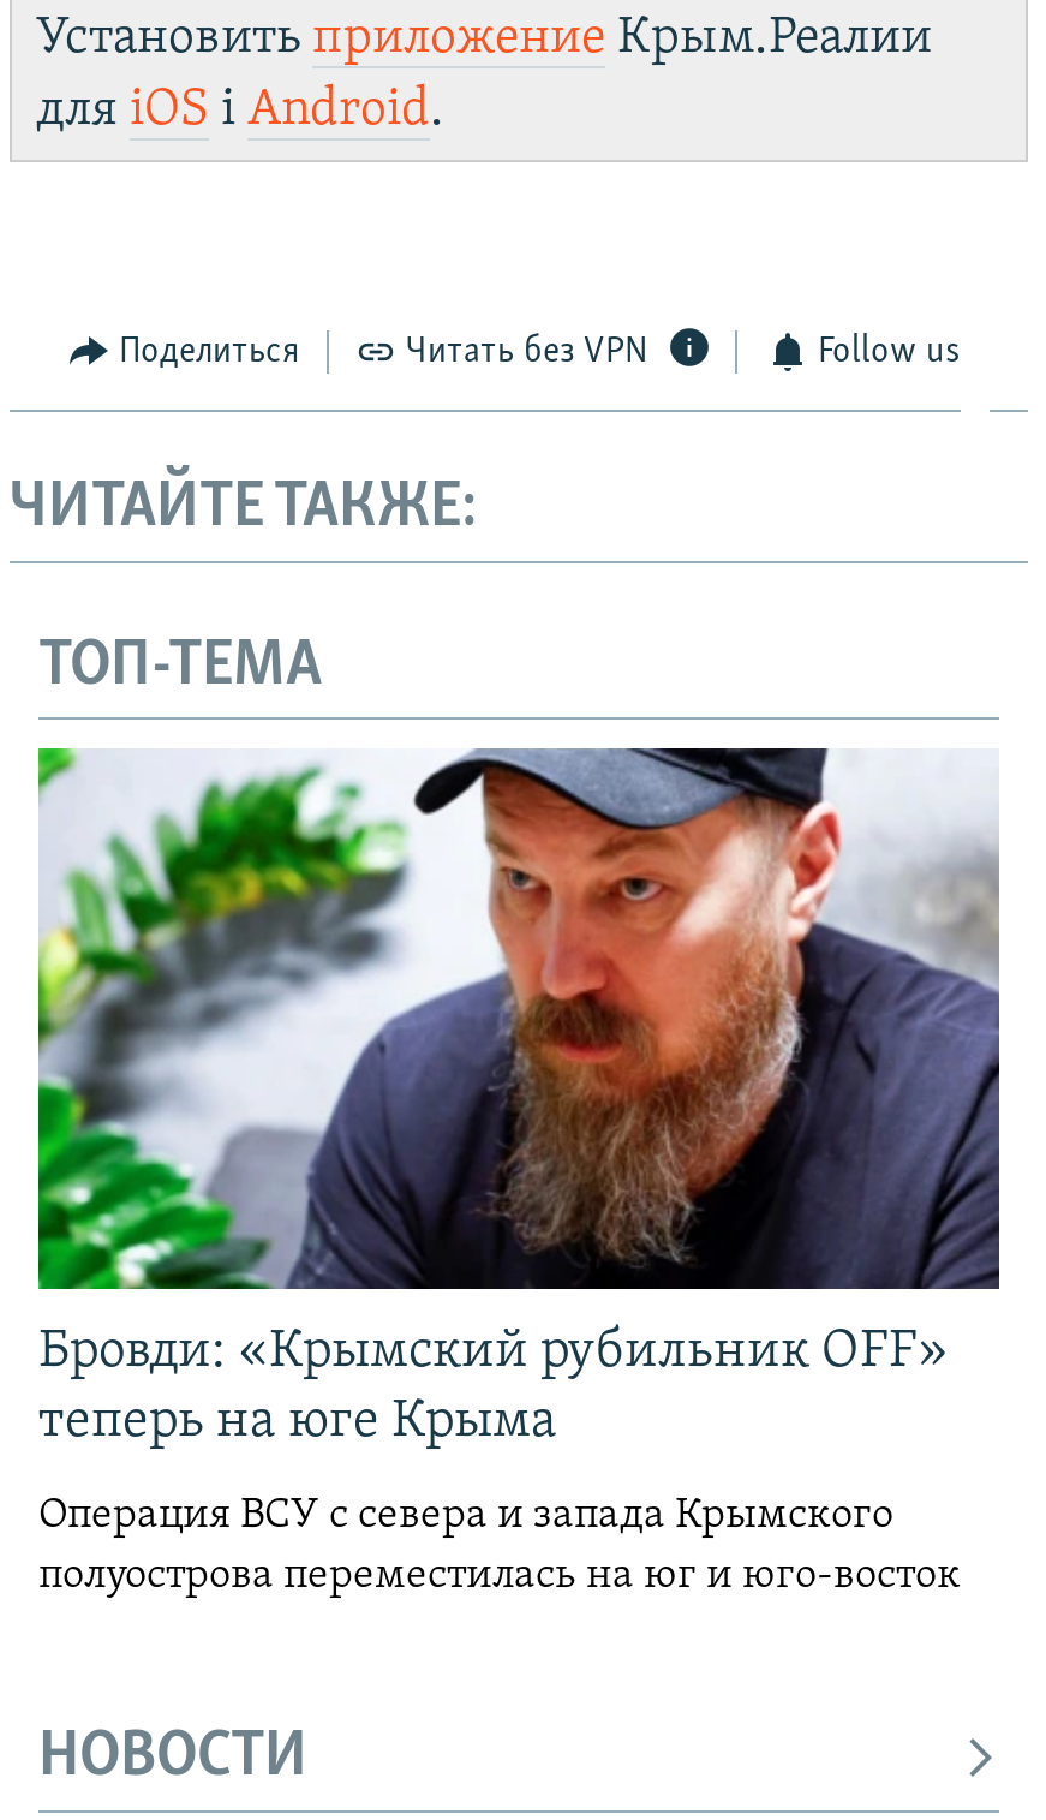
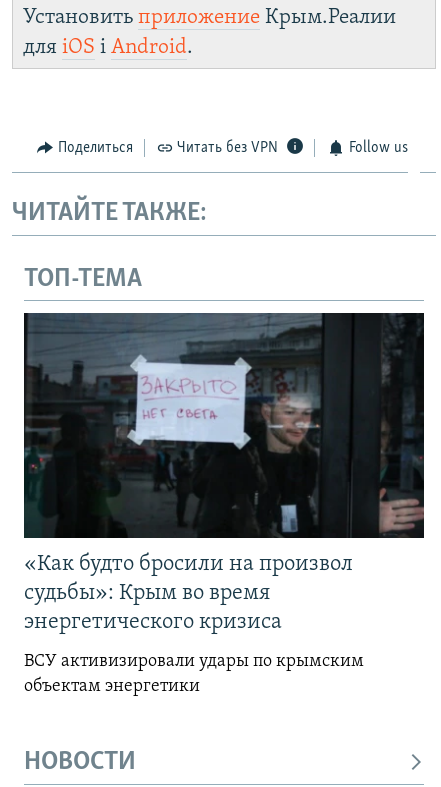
[36,746,1002,1450] [image] | Бровди: «Крымский рубильник OFF» | теперь на юге Крыма -> [23,312,425,634] [image] | «Как будто бросили на произвол | судьбы»: Крым во время | энергетического кризиса
[38,1494,961,1599] Операция ВСУ с севера и запада Крымского | полуострова переместилась на юг и юго-восток -> [24,652,364,696] ВСУ активизировали удары по крымским | объектам энергетики

